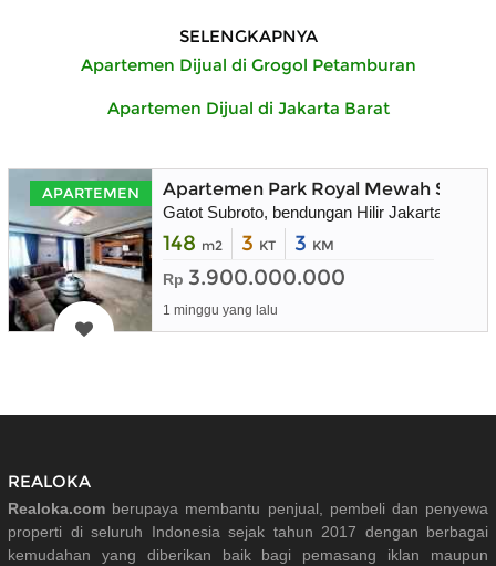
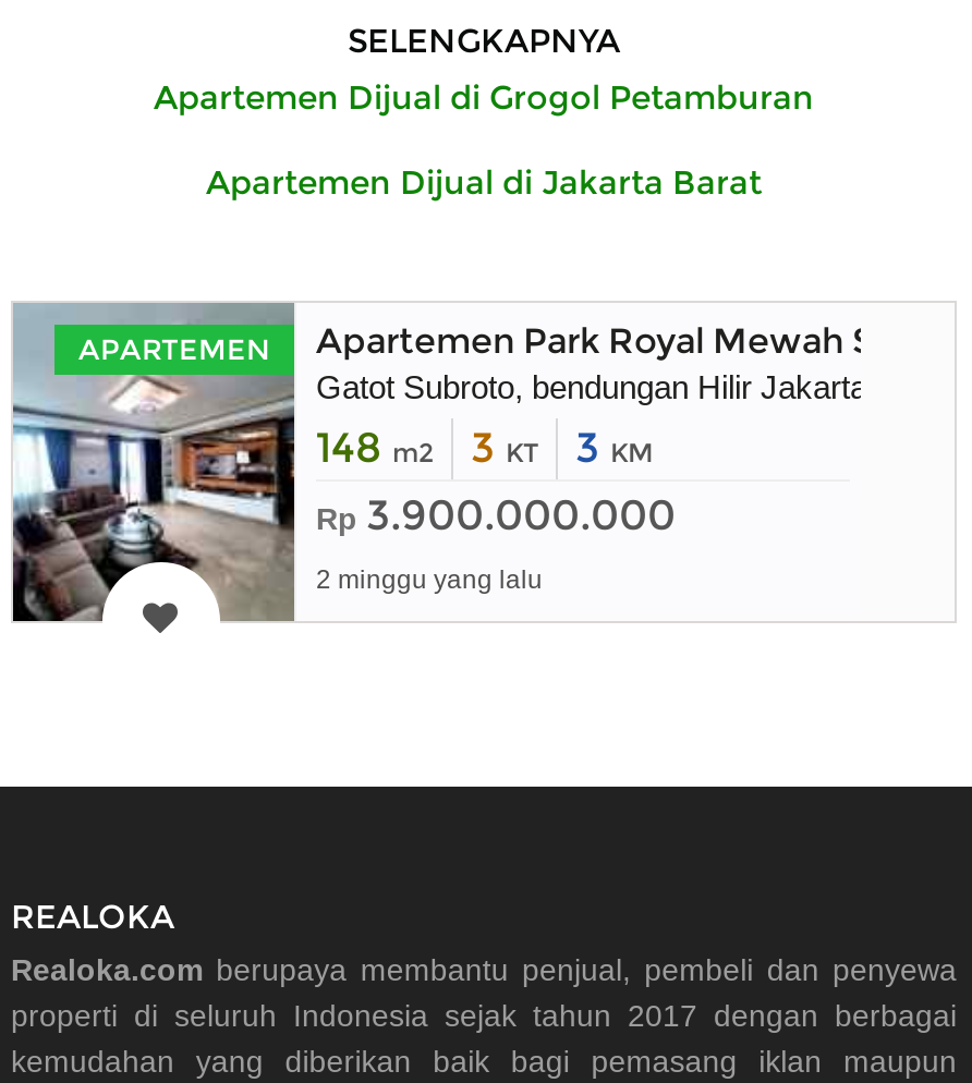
[163,302,278,318] 1 minggu yang lalu -> [316,564,543,594] 2 minggu yang lalu

